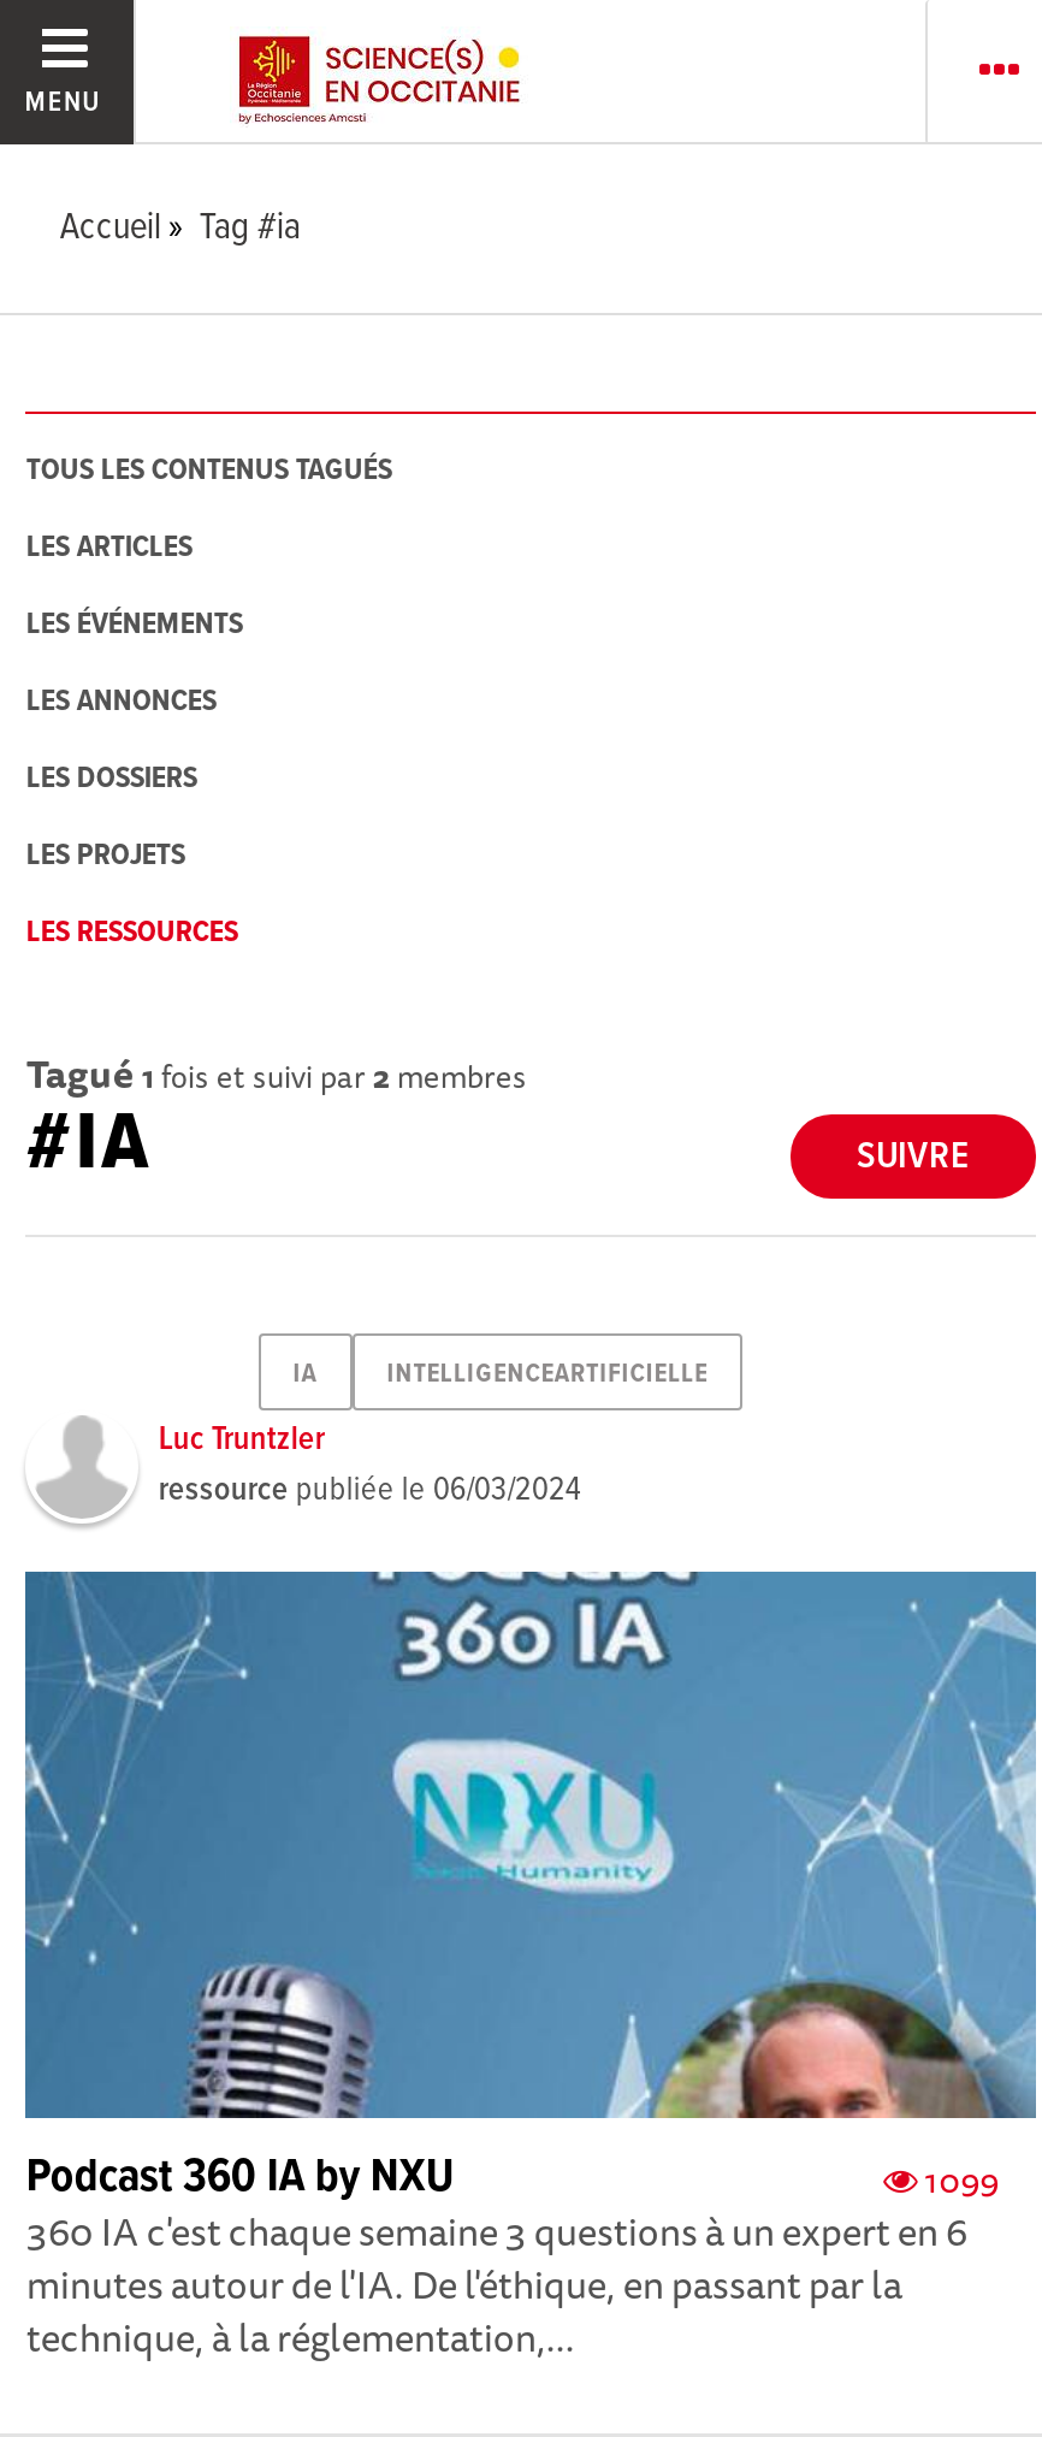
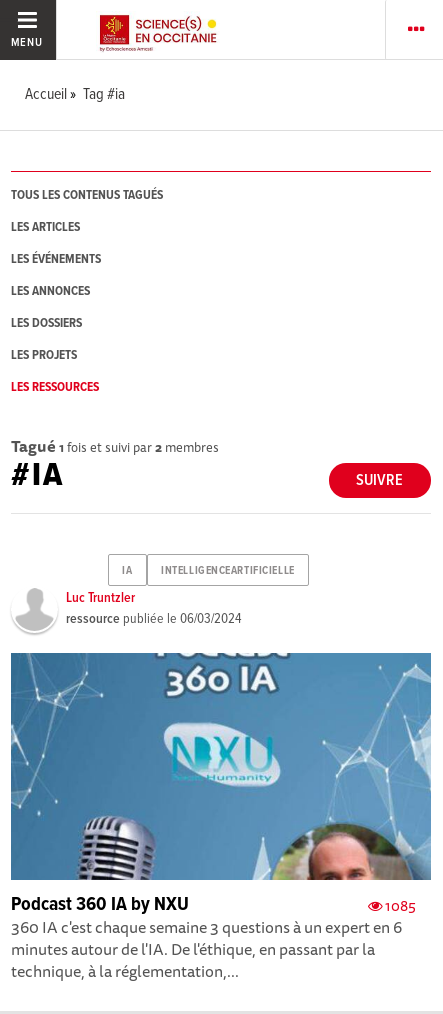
[917,2152,999,2207] 1099 -> [382,894,416,917] 1085

